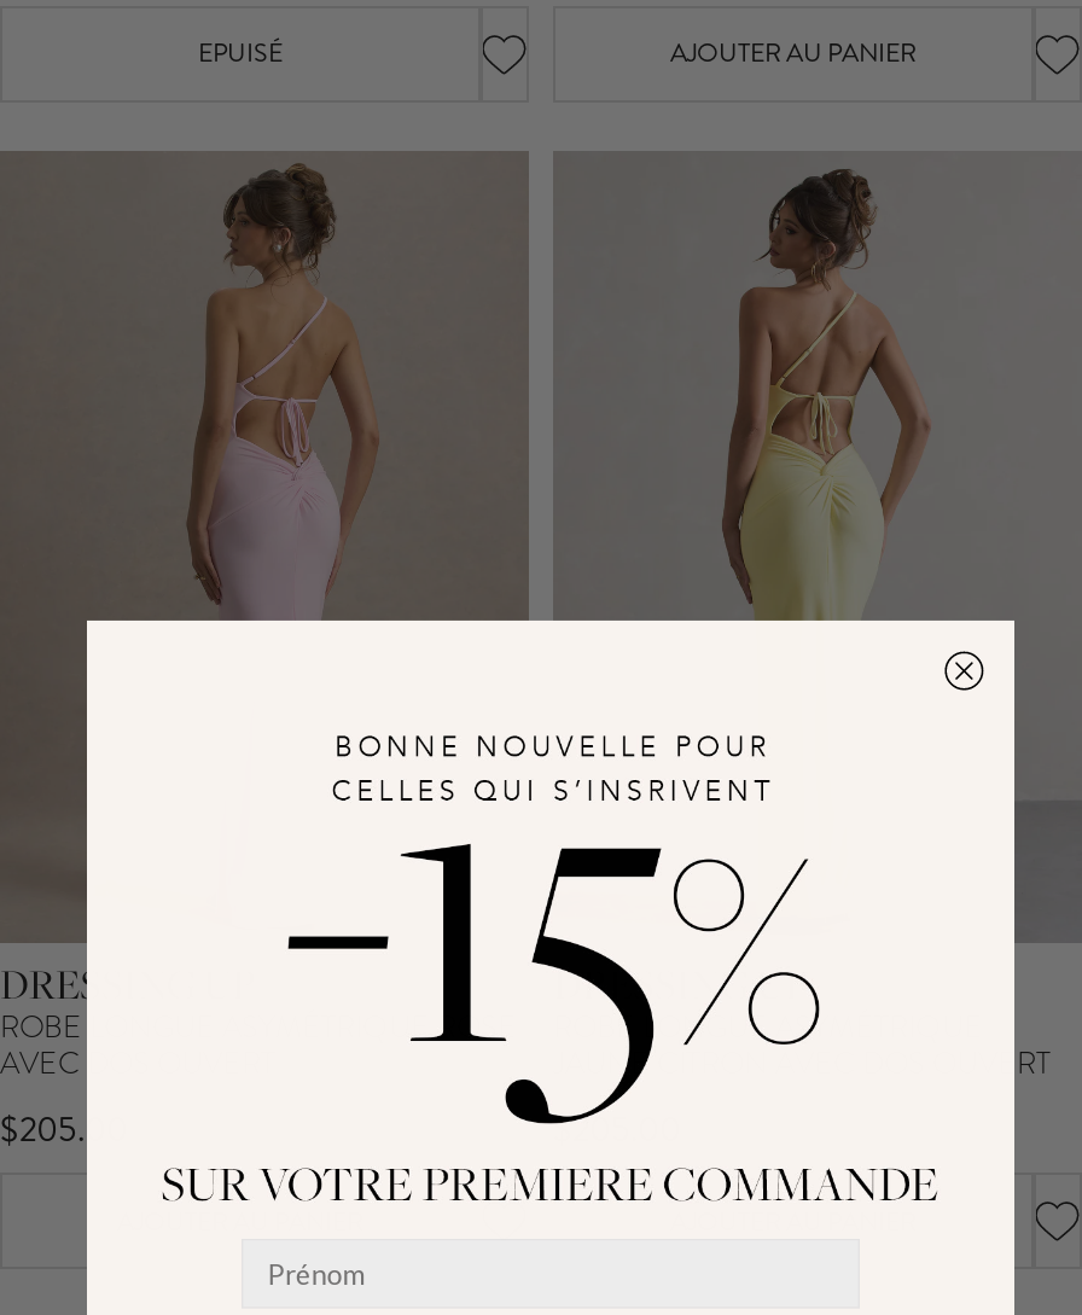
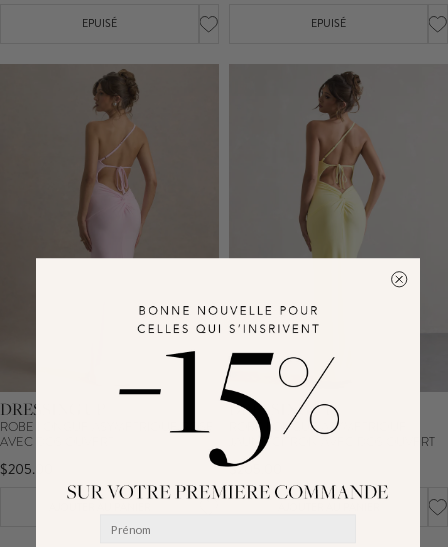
[670,35,917,71] AJOUTER AU PANIER -> [311,16,346,31] EPUISÉ

